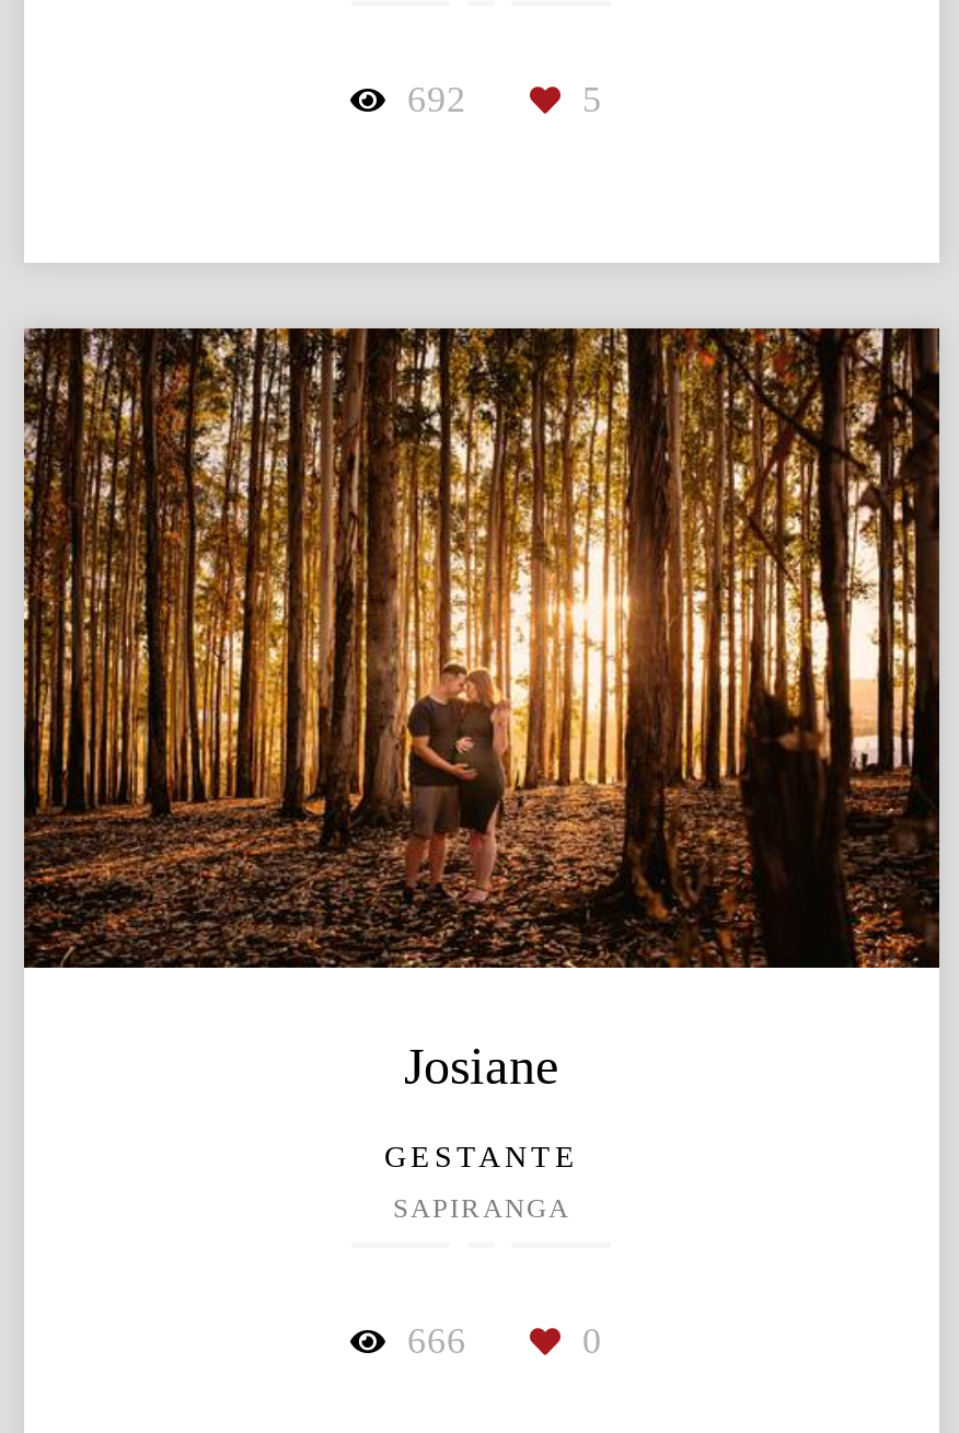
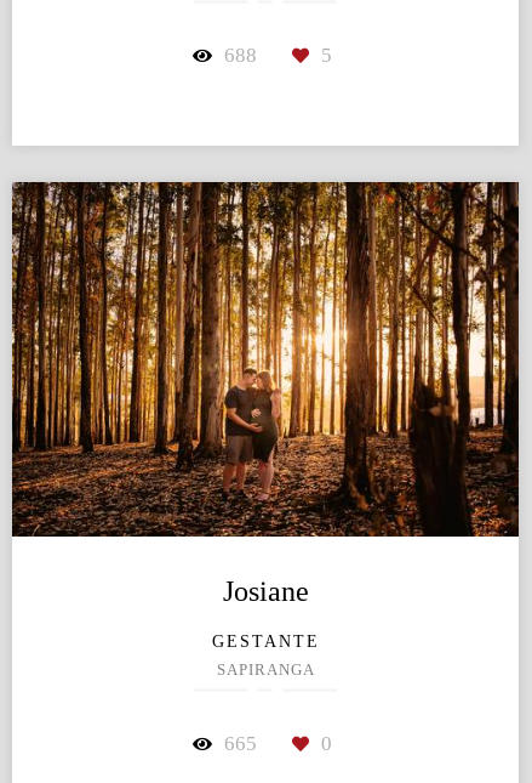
[407,78,466,120] 692 -> [224,43,257,66] 688
[407,1321,466,1362] 666 -> [224,732,257,755] 665

